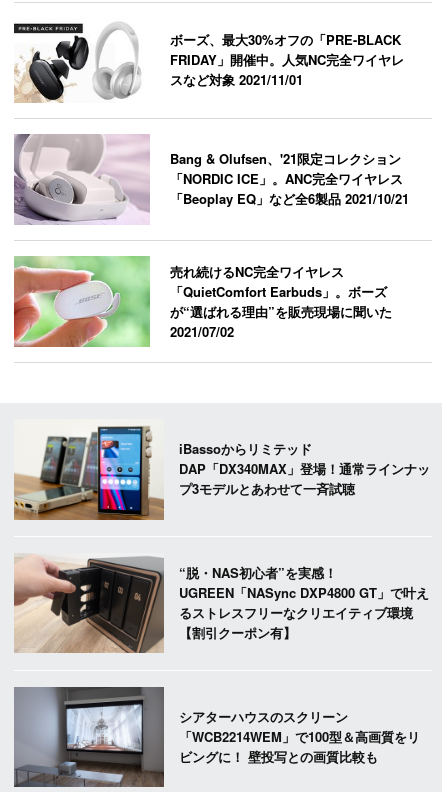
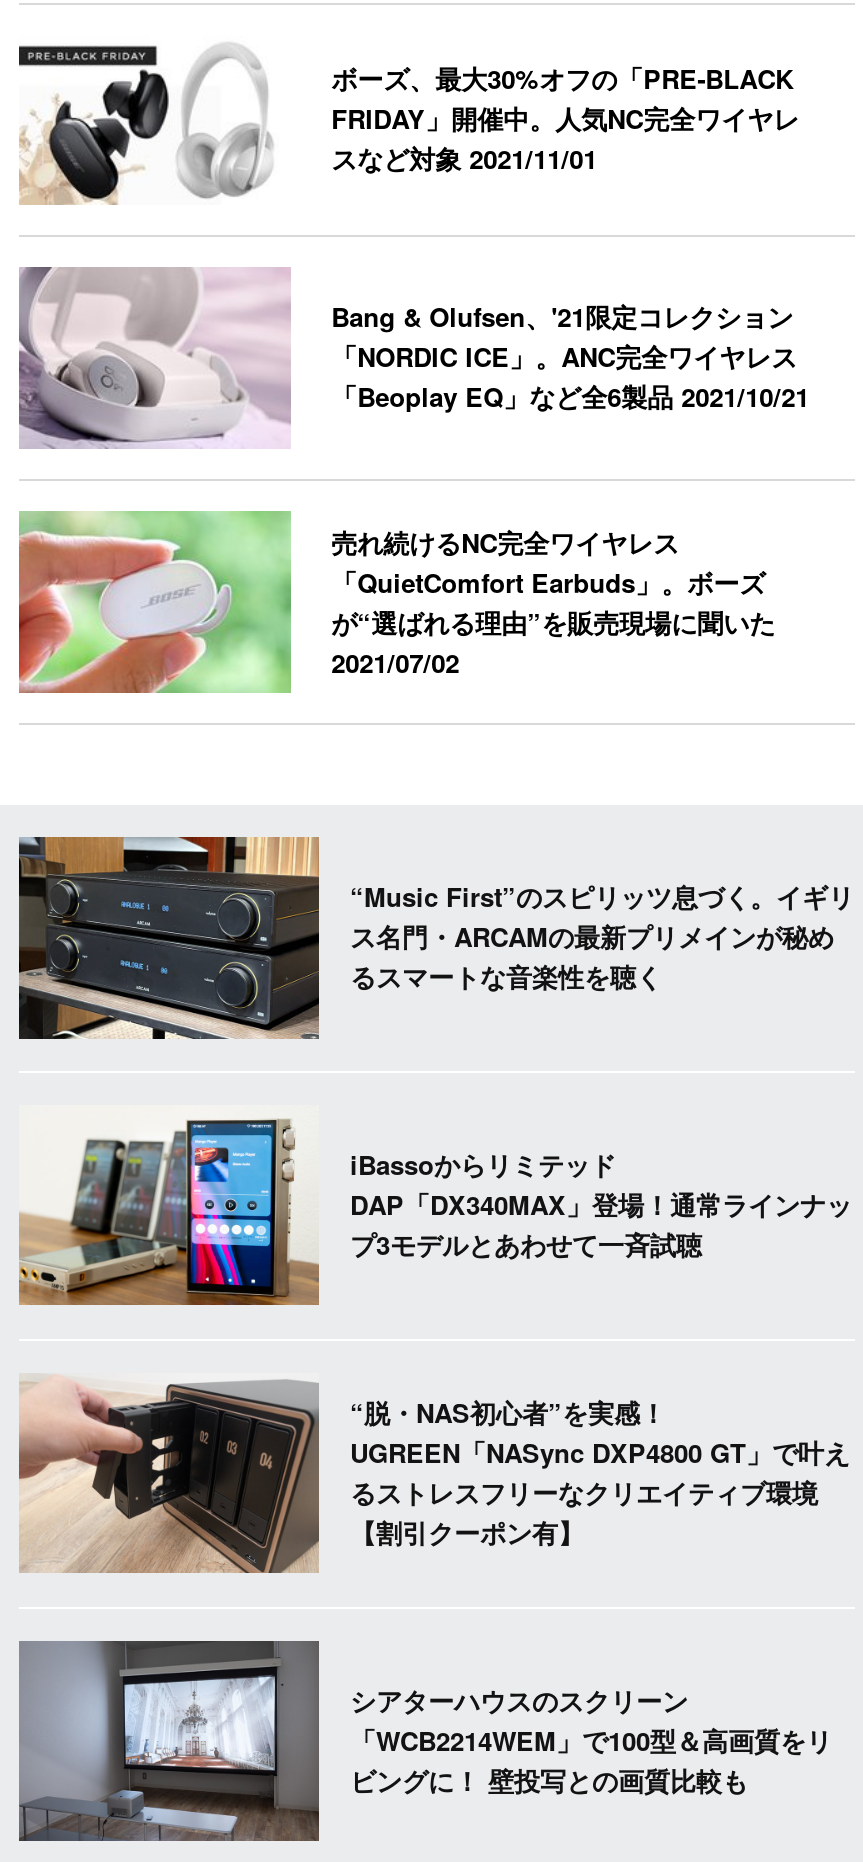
none -> [17,835,854,1041] [image] | “Music First”のスピリッツ息づく。イギリ | ス名門・ARCAMの最新プリメインが秘め | るスマートな音楽性を聴く

